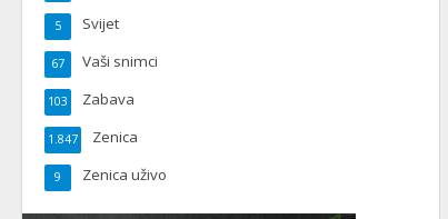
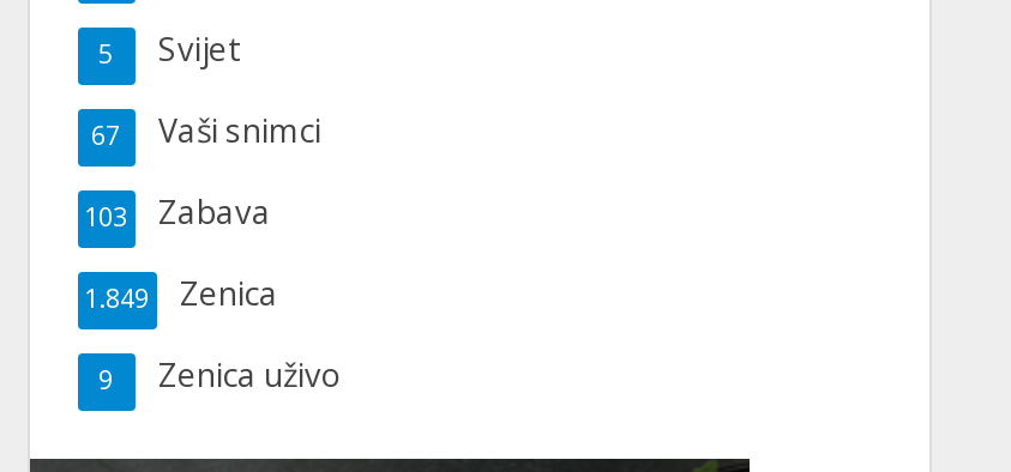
[47,126,137,146] 1.847 Zenica -> [84,272,278,315] 1.849 Zenica

